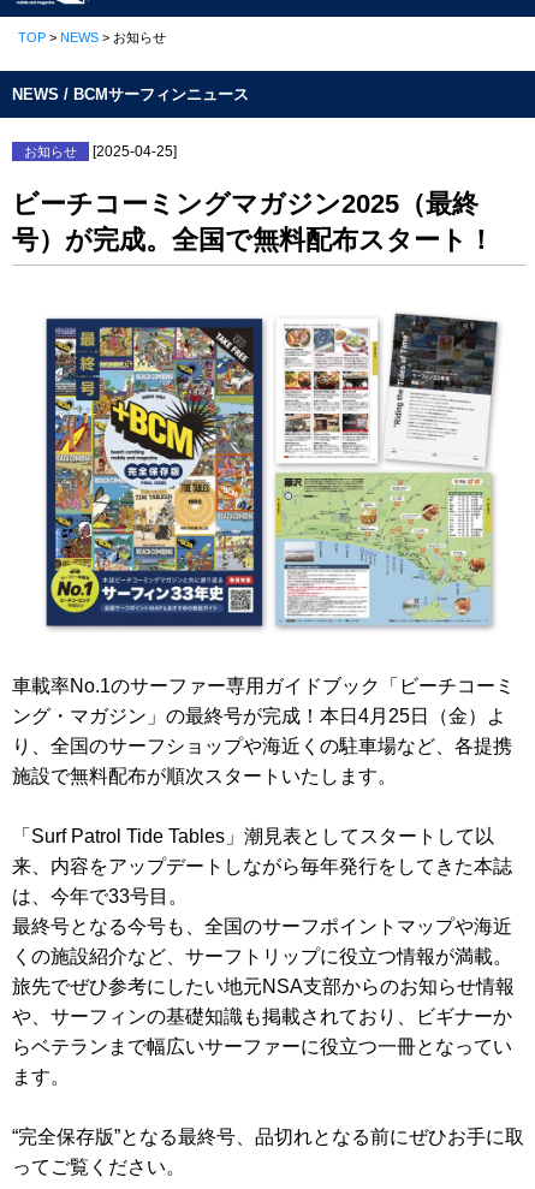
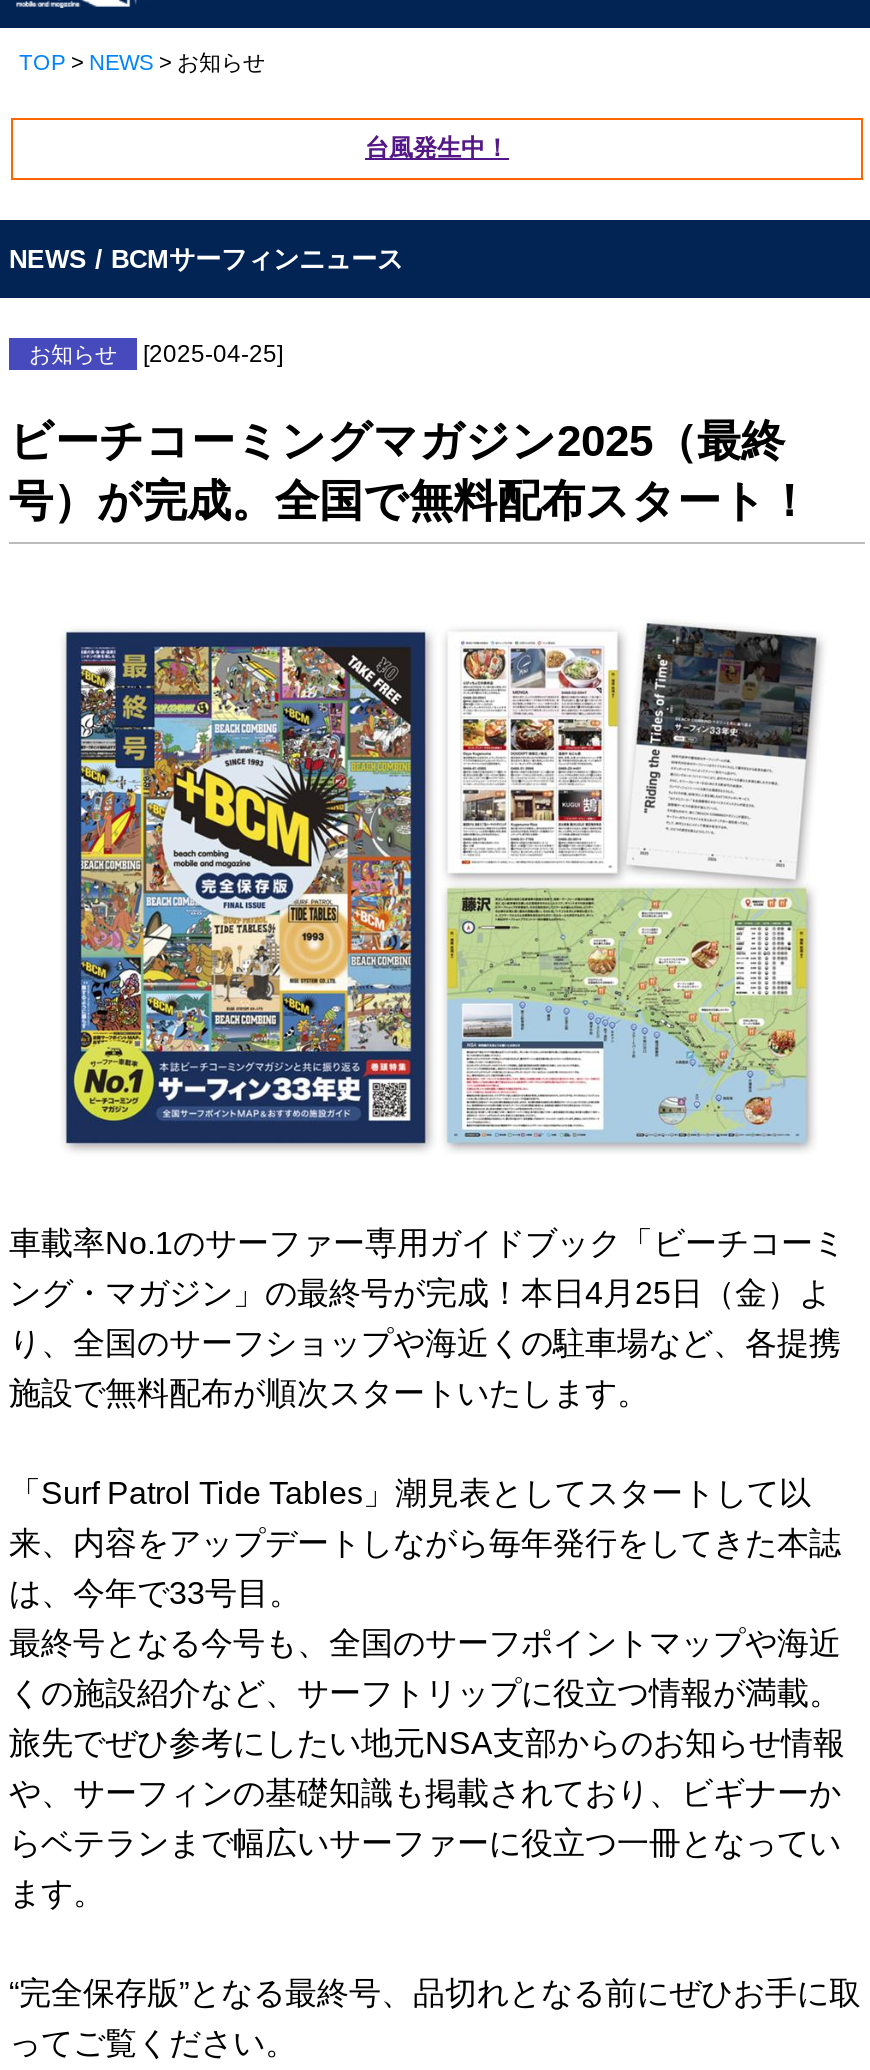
none -> [365,134,509,162] 台風発生中！

